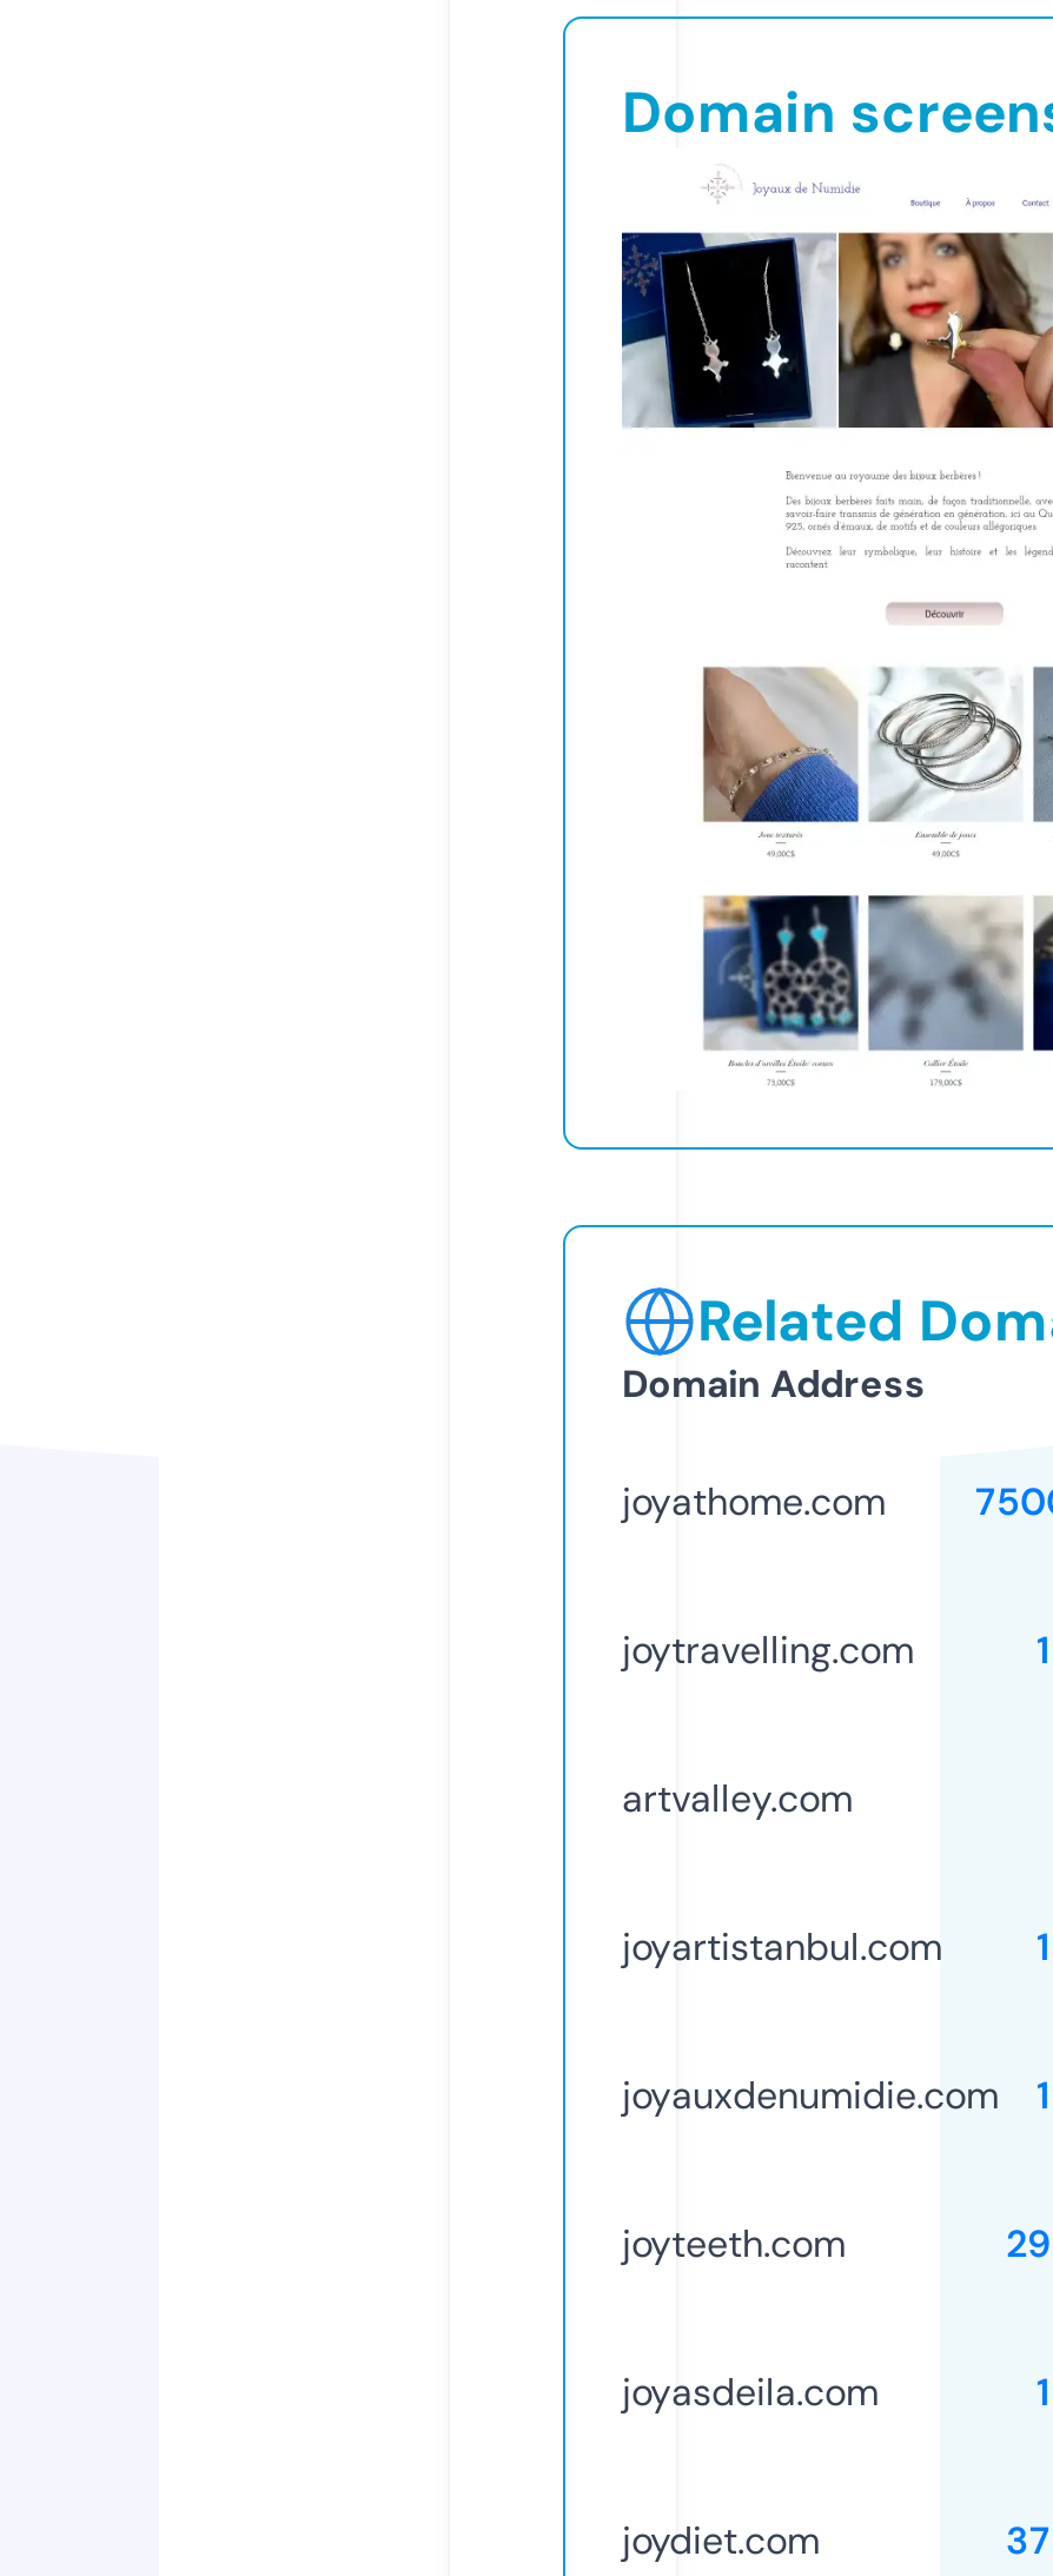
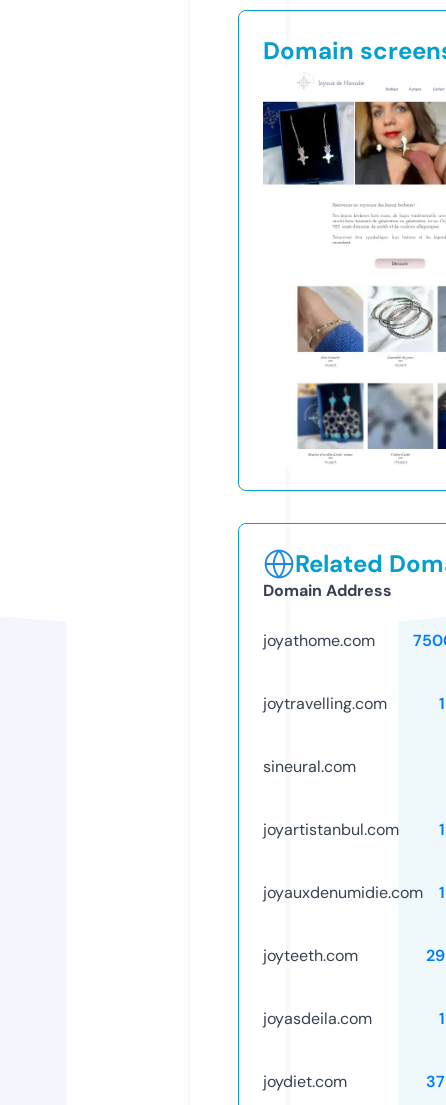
[622,1773,853,1823] artvalley.com -> [263,756,356,777] sineural.com

